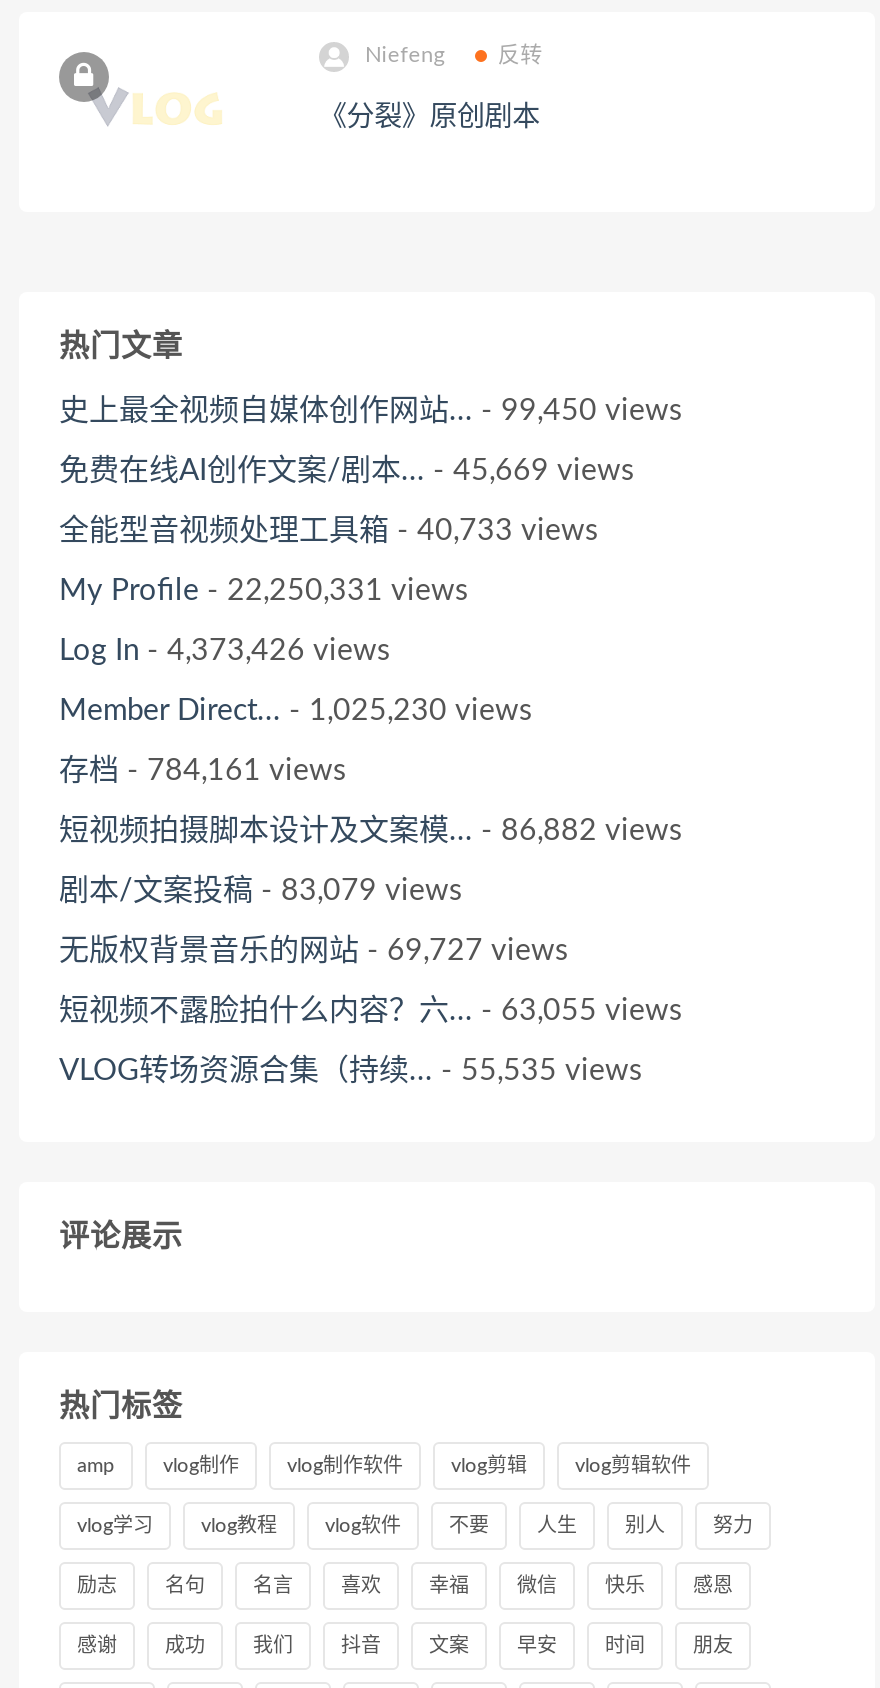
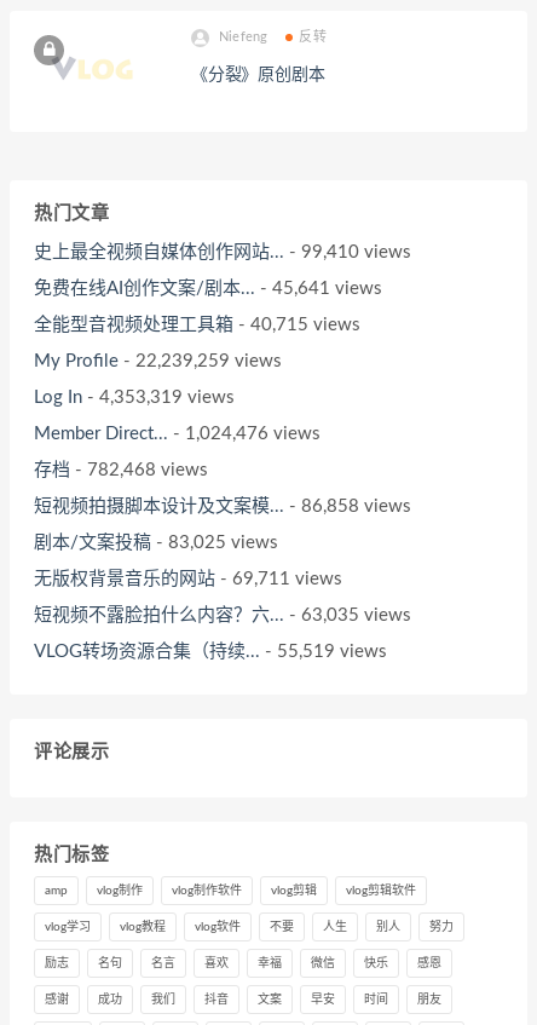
[59,396,683,426] 史上最全视频自媒体创作网站... - 99,450 views -> [34,243,411,261] 史上最全视频自媒体创作网站... - 99,410 views
[59,456,635,486] 免费在线AI创作文案/剧本... - 45,669 views -> [34,280,382,298] 免费在线AI创作文案/剧本... - 45,641 views
[59,516,599,546] 全能型音视频处理工具箱- 40,733 views -> [34,316,360,334] 全能型音视频处理工具箱- 40,715 views
[59,576,469,606] My Profile - 22,250,331 views -> [34,352,282,370] My Profile - 22,239,259 views
[59,636,391,666] Log In - 4,373,426 views -> [34,388,235,407] Log In - 4,353,319 views
[59,696,533,726] Member Direct... - 1,025,230 views -> [34,425,321,443] Member Direct... - 1,024,476 views
[59,756,347,786] 存档- 784,161 views -> [34,461,208,479] 存档- 782,468 views
[59,816,683,846] 短视频拍摄脚本设计及文案模... - 86,882 views -> [34,497,411,516] 短视频拍摄脚本设计及文案模... - 86,858 views
[59,876,463,906] 剧本/文案投稿- 83,079 views -> [34,534,278,552] 剧本/文案投稿- 83,025 views
[59,936,569,966] 无版权背景音乐的网站- 69,727 views -> [34,570,342,588] 无版权背景音乐的网站- 69,711 views
[59,996,683,1026] 短视频不露脸拍什么内容？六... - 63,055 views -> [34,606,411,624] 短视频不露脸拍什么内容？六... - 63,035 views
[59,1056,643,1086] VLOG转场资源合集（持续... - 55,535 views -> [34,643,387,661] VLOG转场资源合集（持续... - 55,519 views

